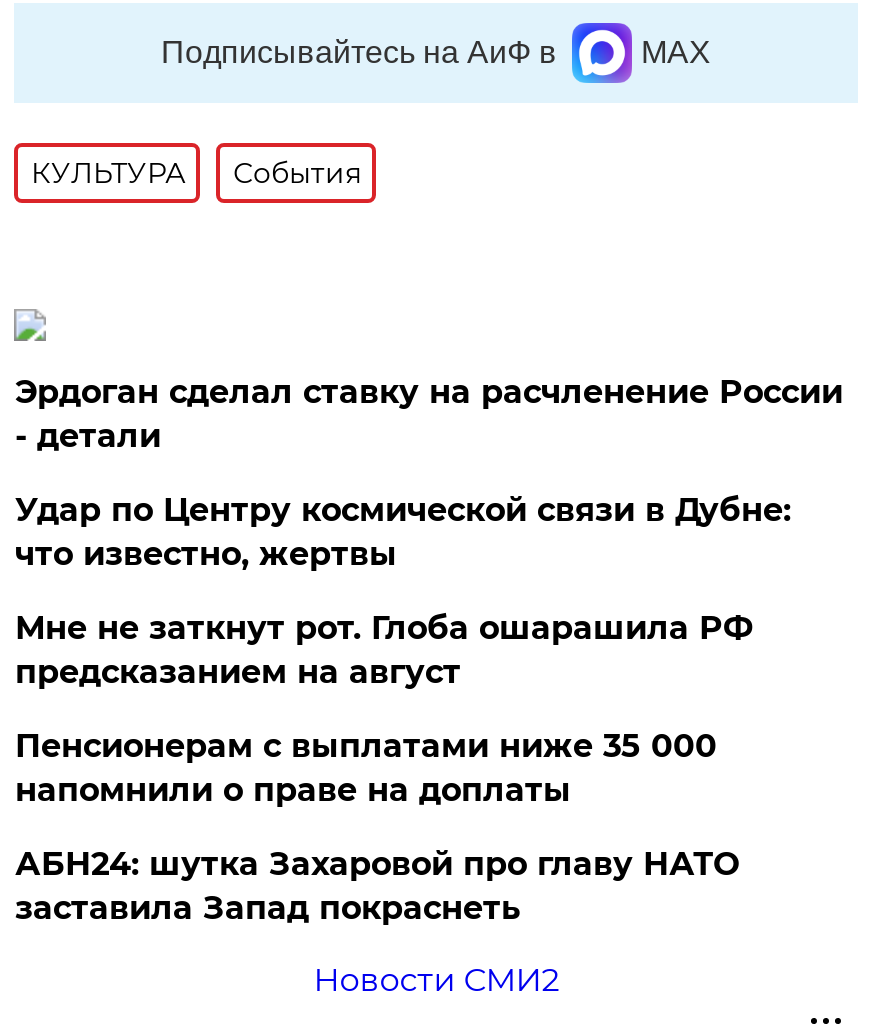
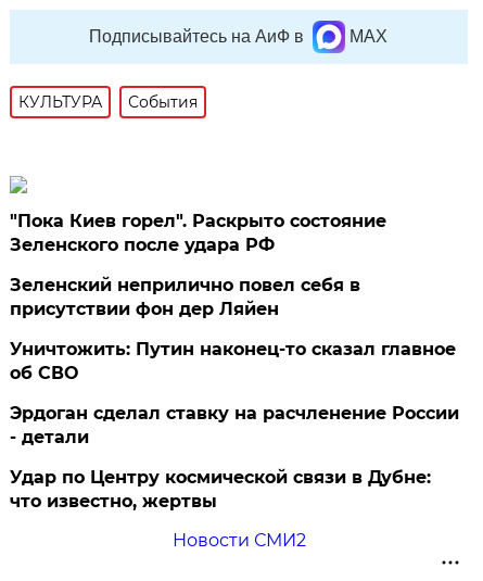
none -> [10,210,456,383] "Пока Киев горел". Раскрыто состояние | Зеленского после удара РФ | Зеленский неприлично повел cебя в | присутствии фон дер Ляйен | Уничтожить: Путин наконец-то сказал главное | об СВО
moved [15,373,843,573] -> [10,403,460,511]: Эрдоган сделал ставку на расчленение России | - детали | Удар по Центру космической связи в Дубне: | что известно, жертвы
[15,609,753,927] Мне не заткнут рот. Глоба ошарашила РФ | предсказанием на август | Пенсионерам с выплатами ниже 35 000 | напомнили о праве на доплаты | АБН24: шутка Захаровой про главу НАТО | заставила Запад покраснеть -> none

